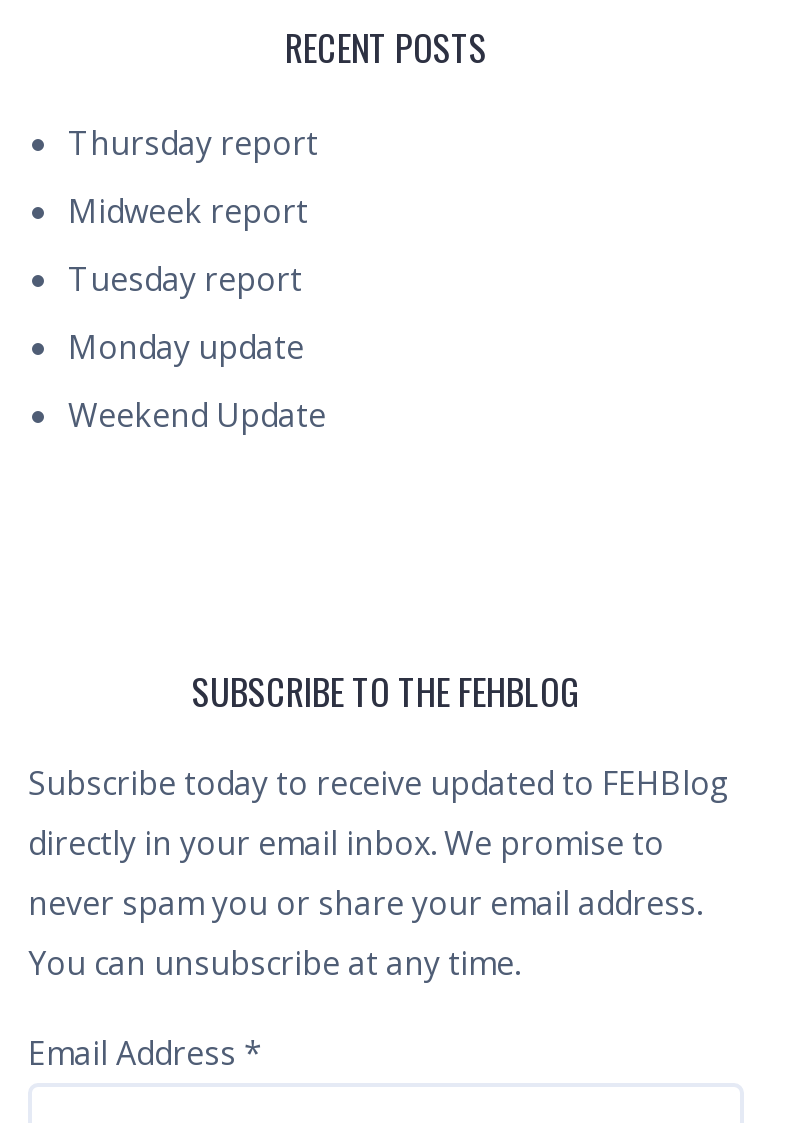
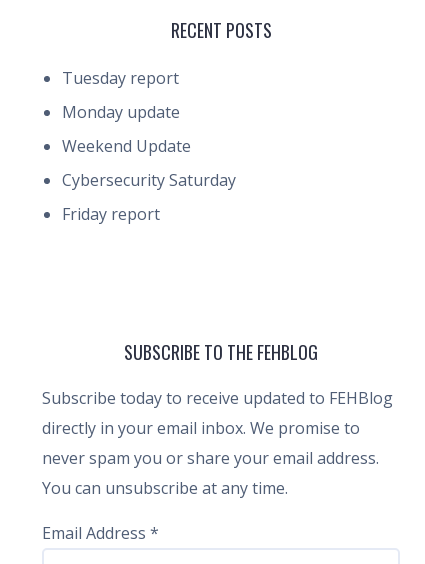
[68,121,318,233] Thursday report | Midweek report -> none
moved [68,257,326,437] -> [62,67,191,157]: Tuesday report | Monday update | Weekend Update
none -> [62,169,236,225] Cybersecurity Saturday | Friday report

